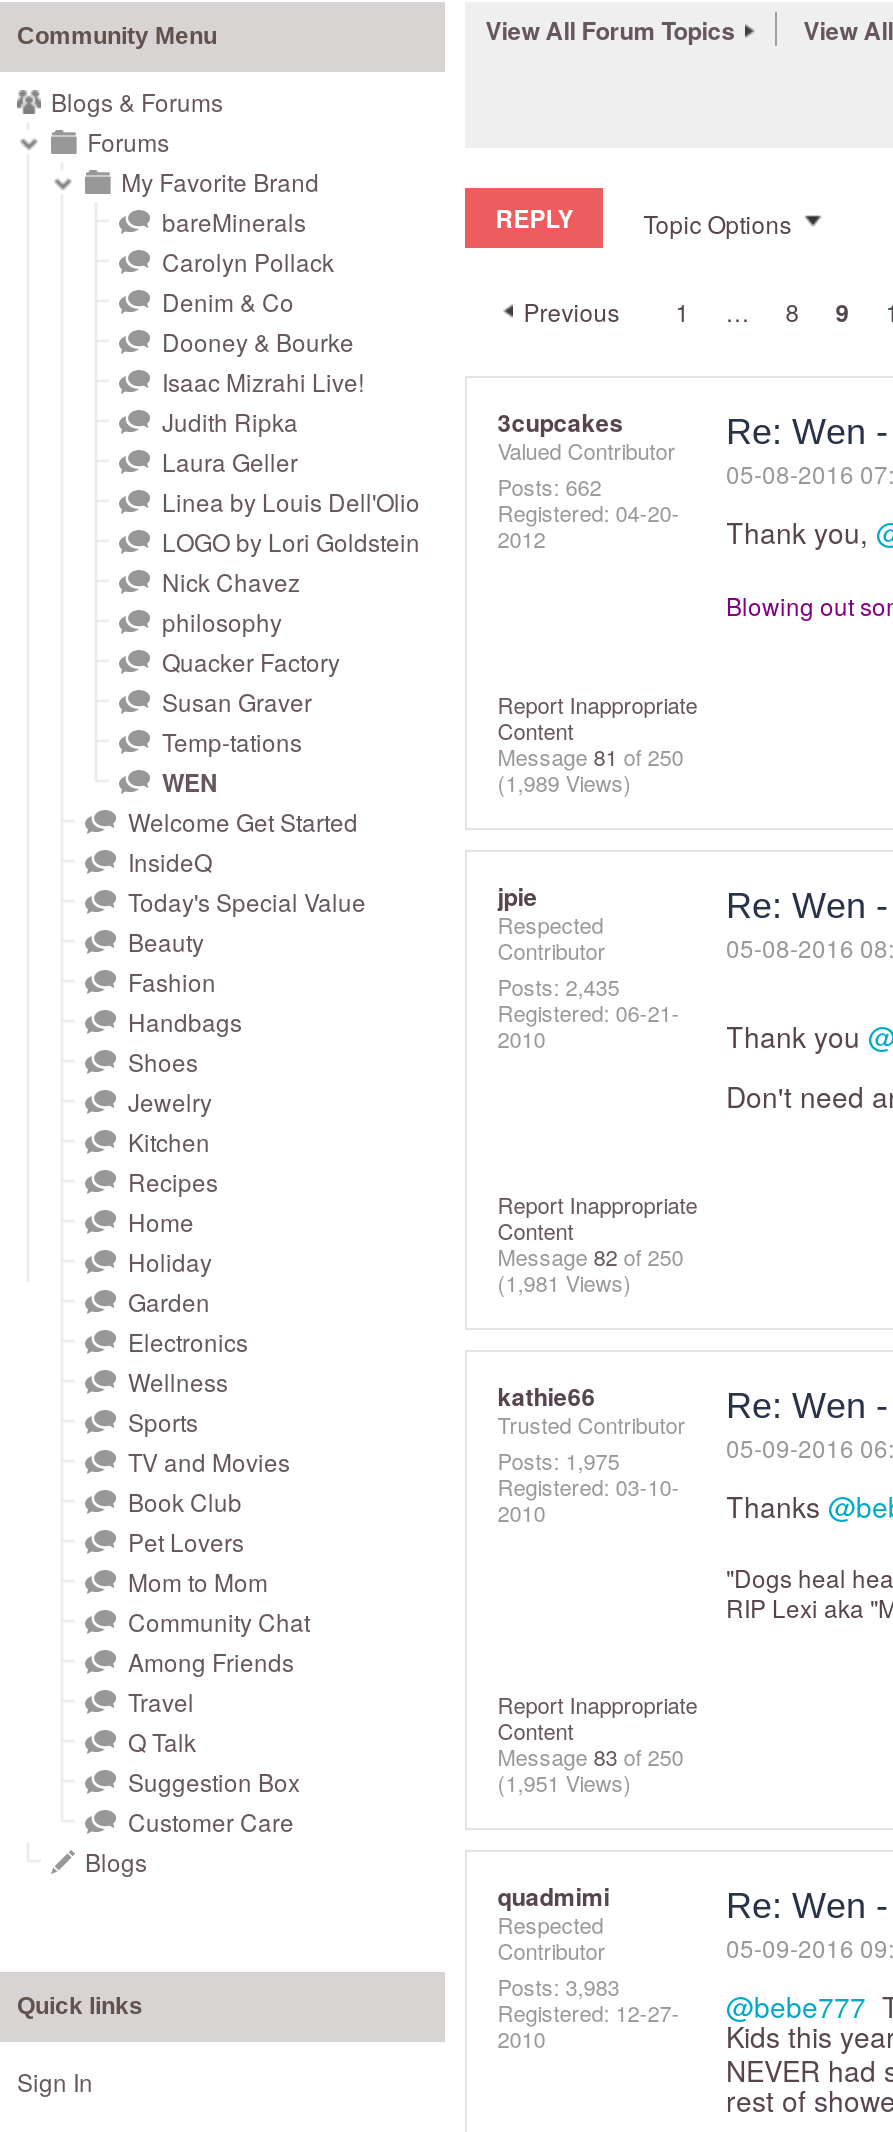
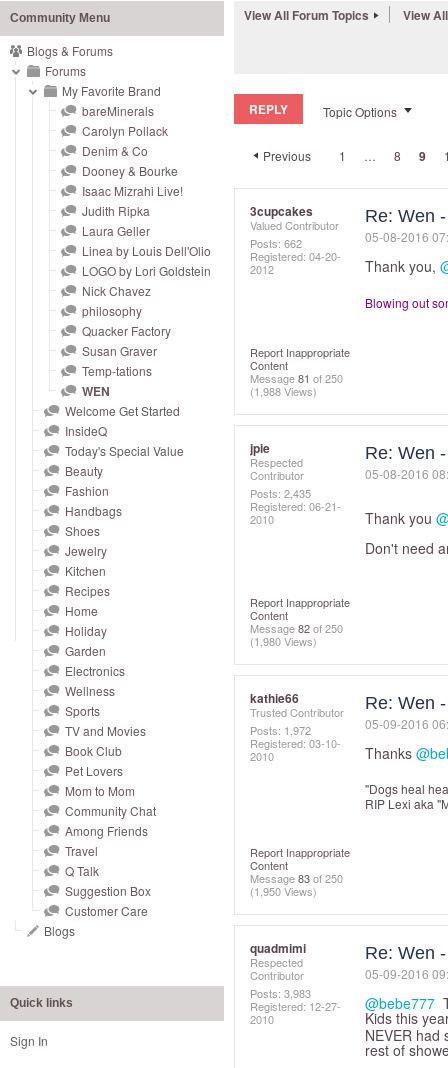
[497,766,631,798] (1,989 Views) -> [250,383,317,399] (1,988 Views)
[497,1266,631,1298] (1,981 Views) -> [250,633,317,649] (1,980 Views)
[497,1444,619,1476] Posts: 1,975 -> [250,722,311,738] Posts: 1,972
[497,1766,631,1798] (1,951 Views) -> [250,883,317,899] (1,950 Views)

